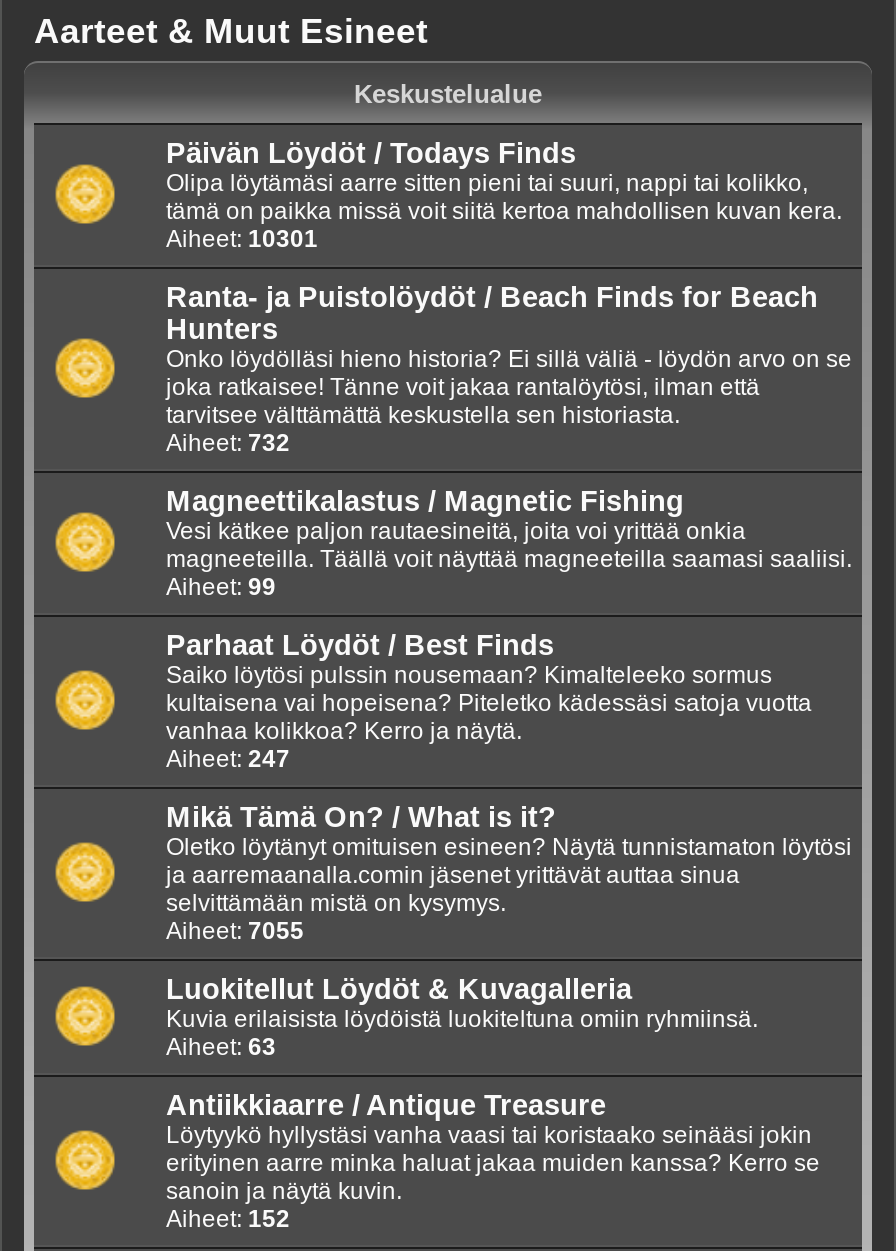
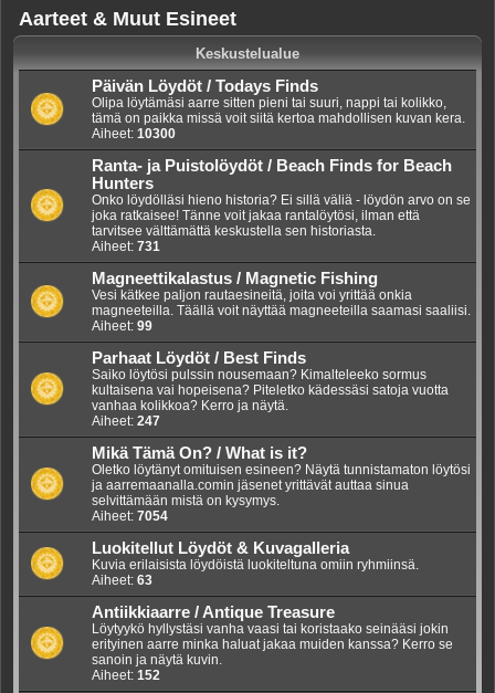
[166,224,318,252] Aiheet: 10301 -> [92,125,176,141] Aiheet: 10300
[166,428,290,456] Aiheet: 732 -> [92,238,160,254] Aiheet: 731
[166,916,304,944] Aiheet: 7055 -> [92,508,168,523] Aiheet: 7054

